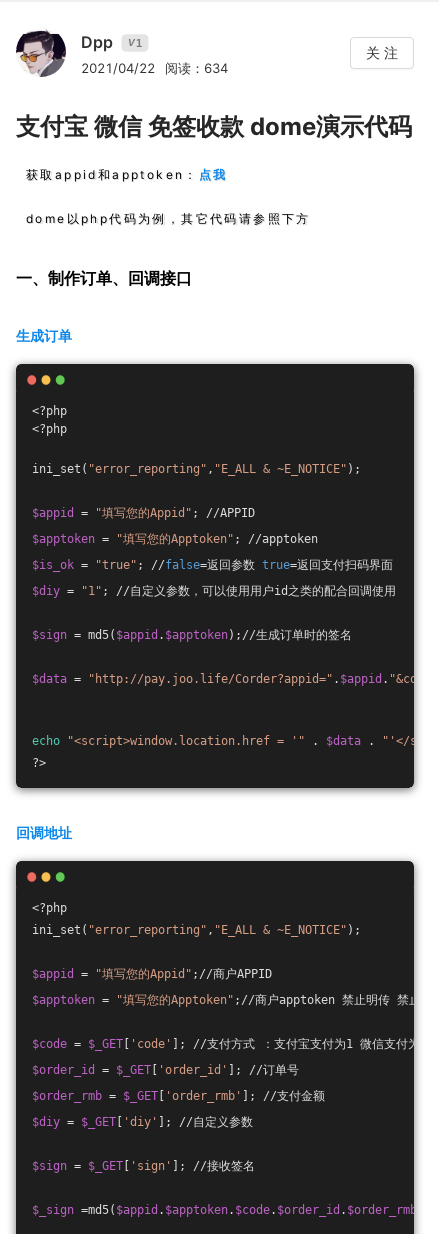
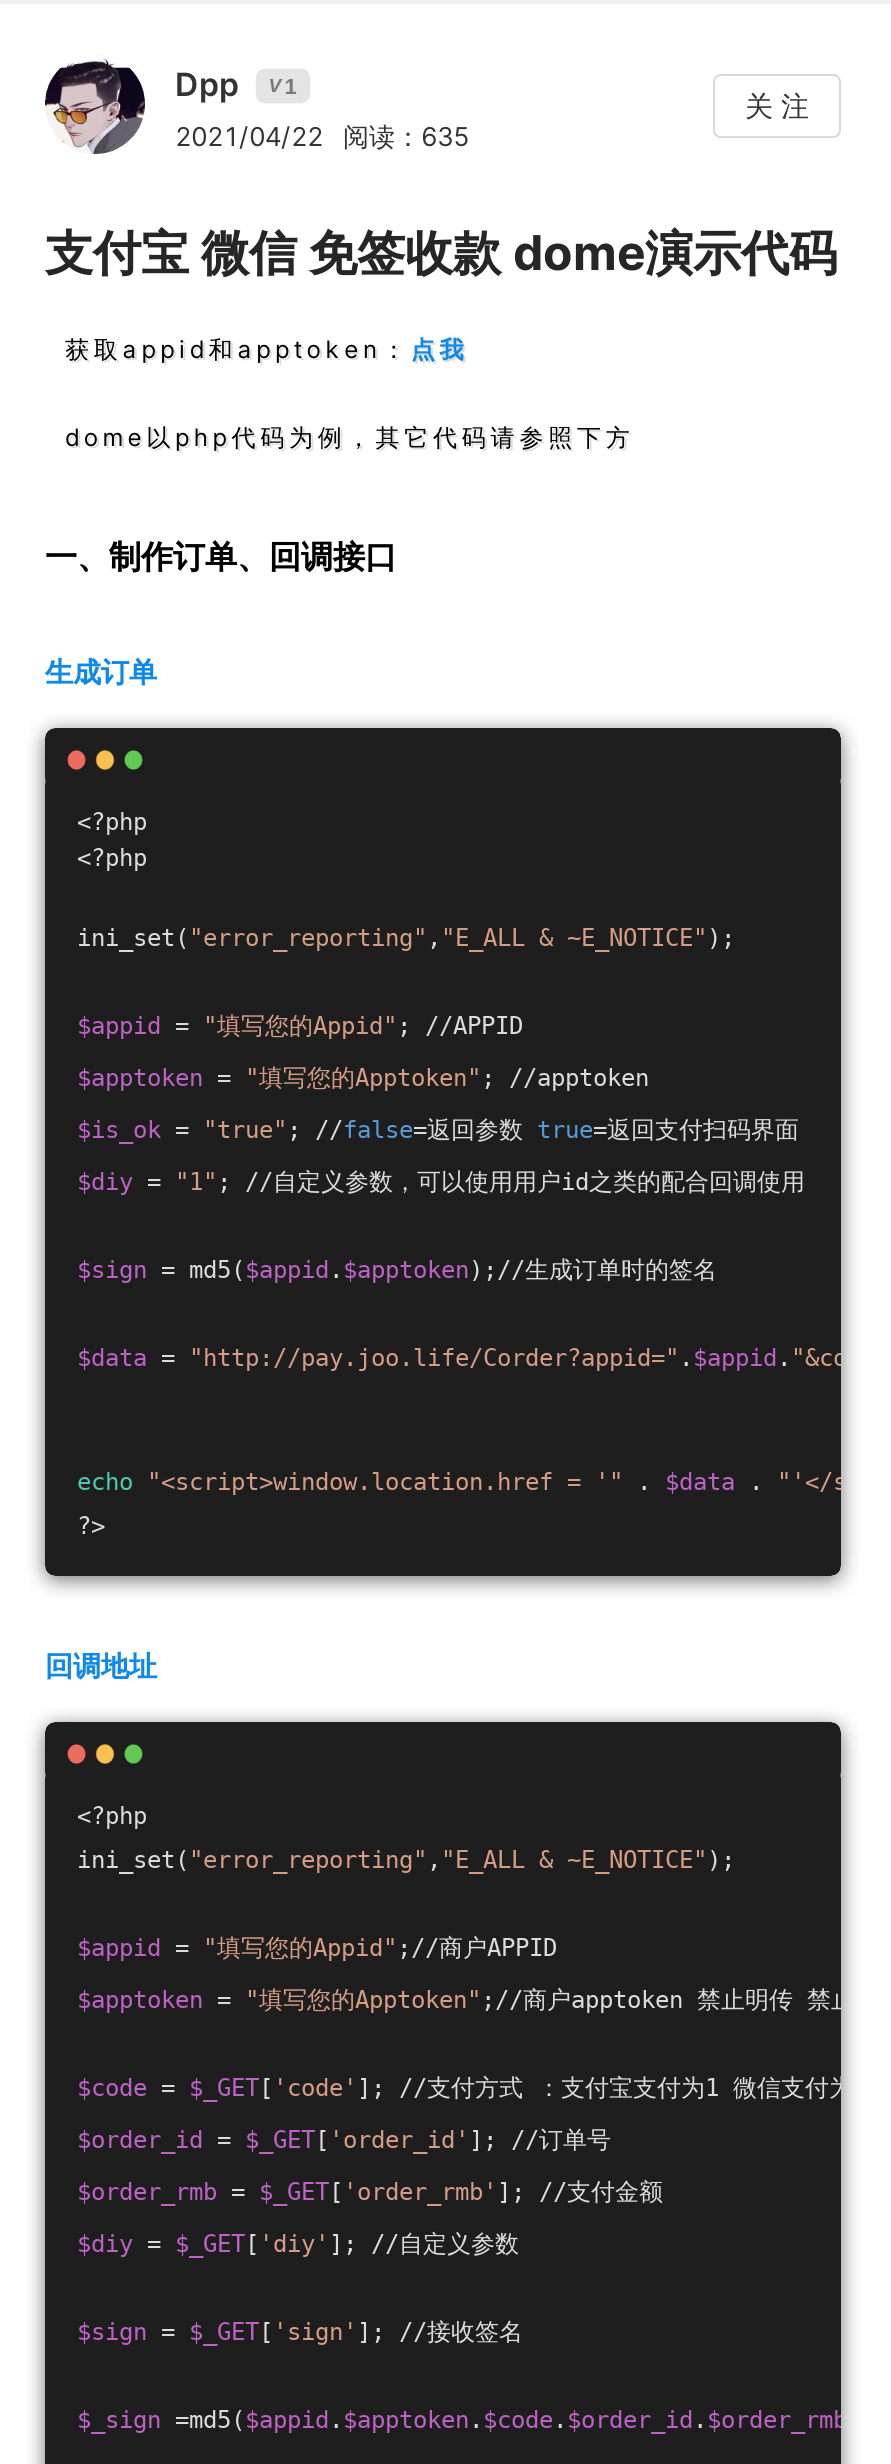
[81,60,228,76] 2021/04/22 阅读：634 -> [175,120,469,152] 2021/04/22 阅读：635

